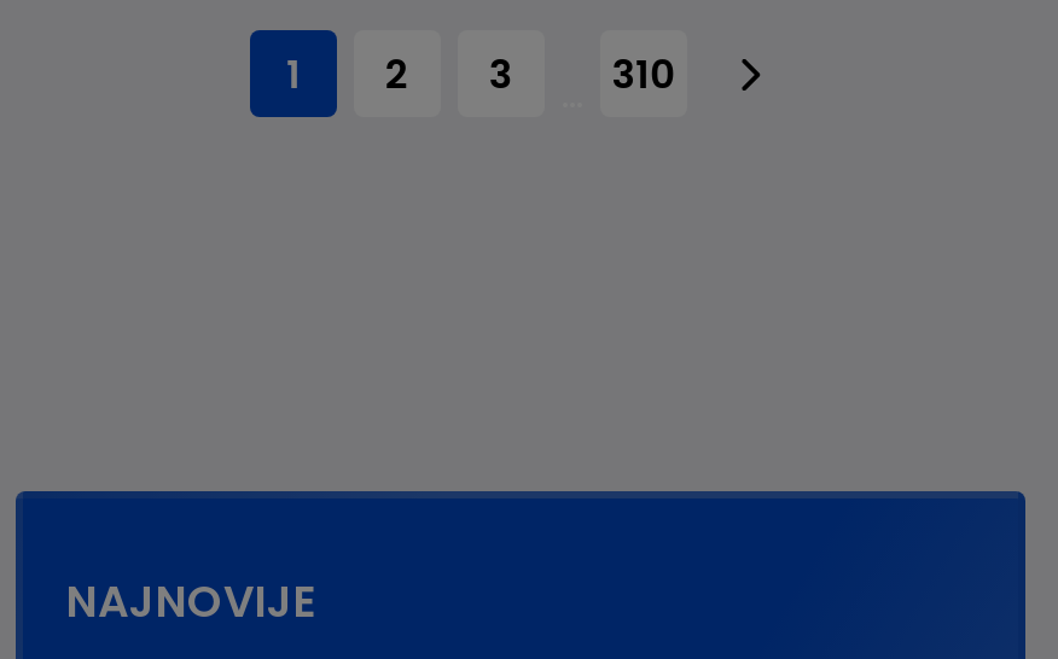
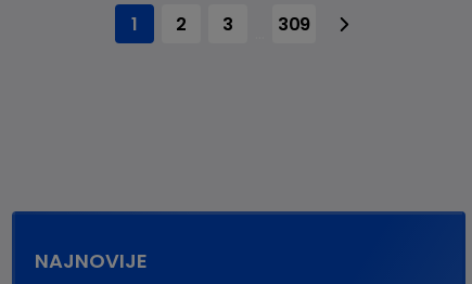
[286,46,675,122] 1 2 3 ... 310 -> [131,11,310,46] 1 2 3 ... 309

